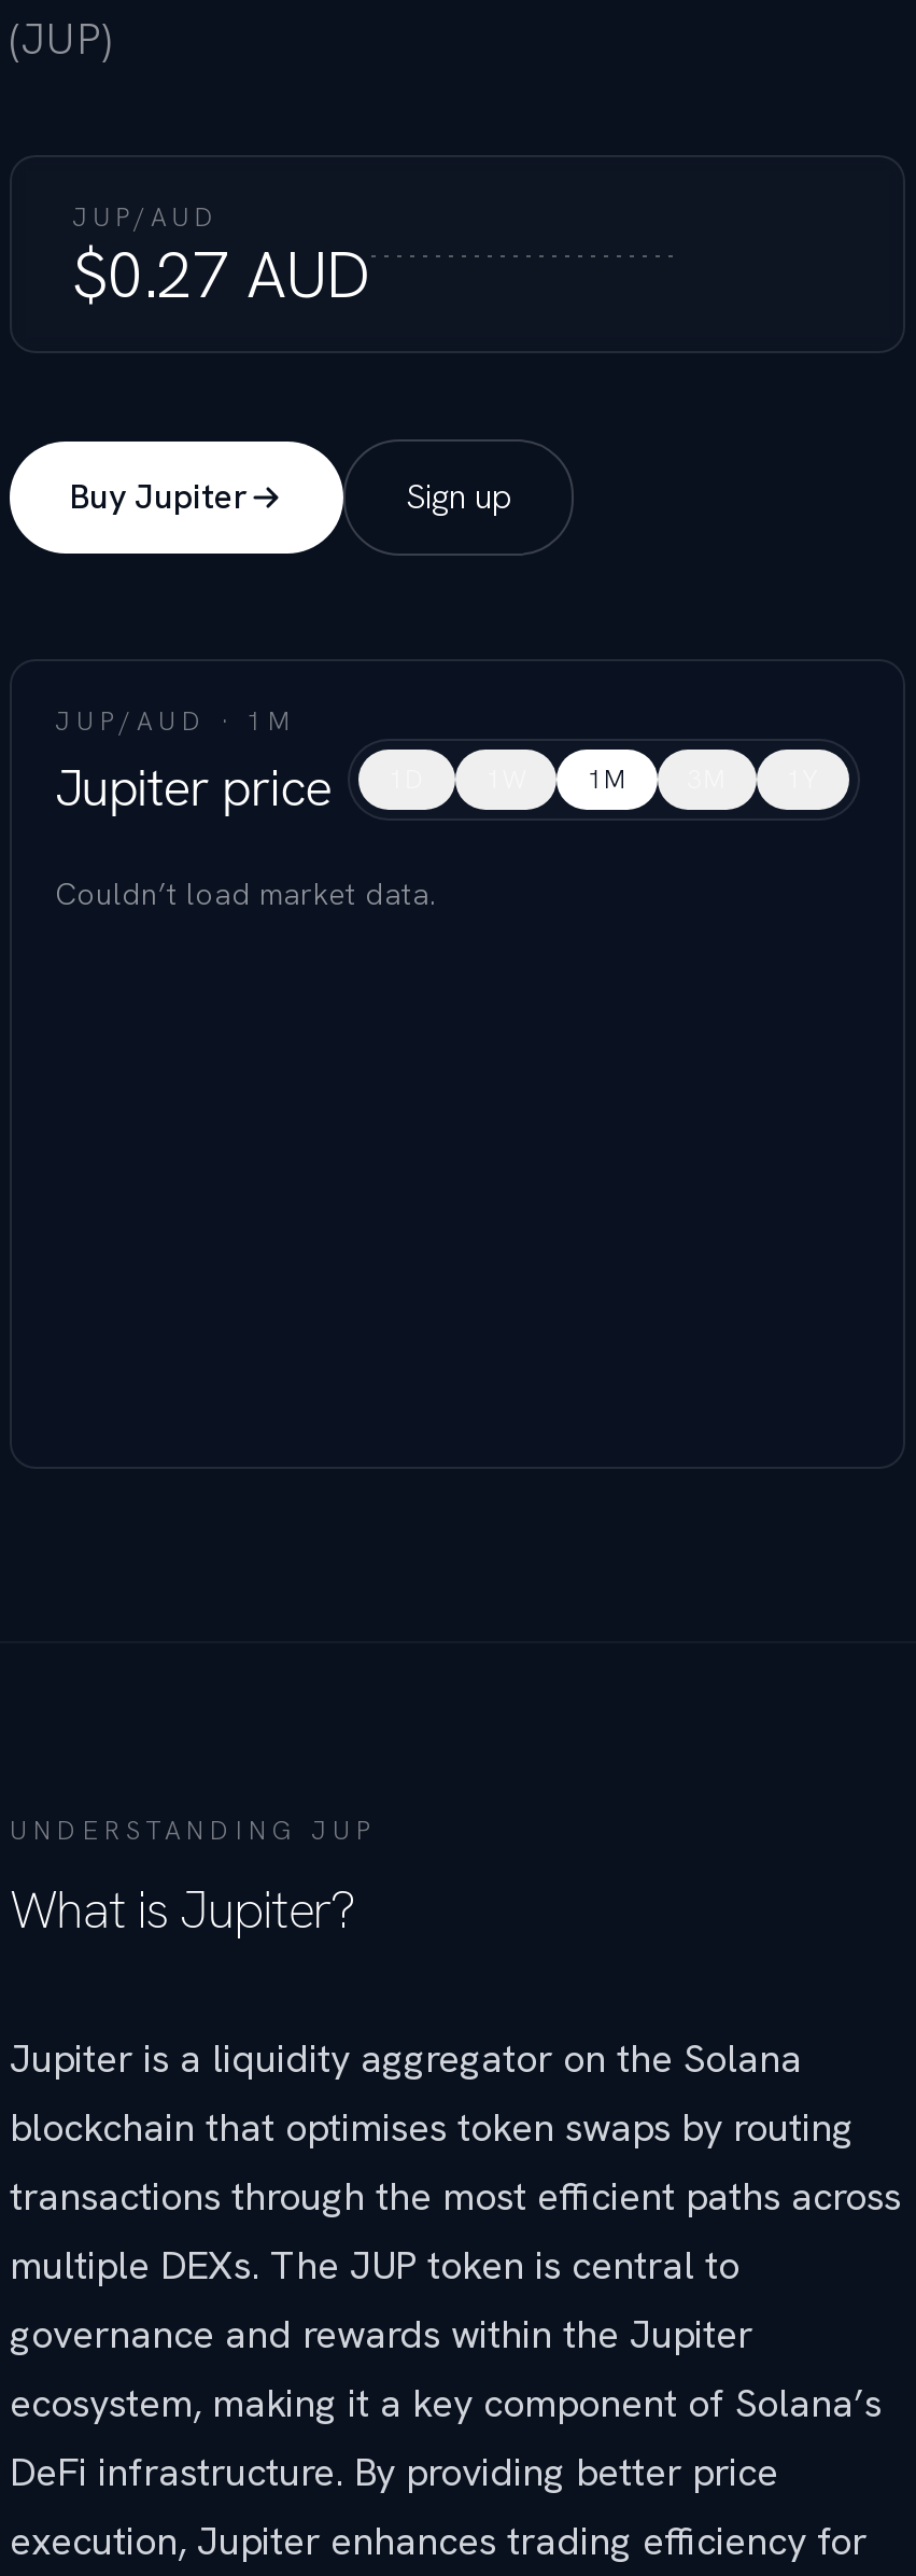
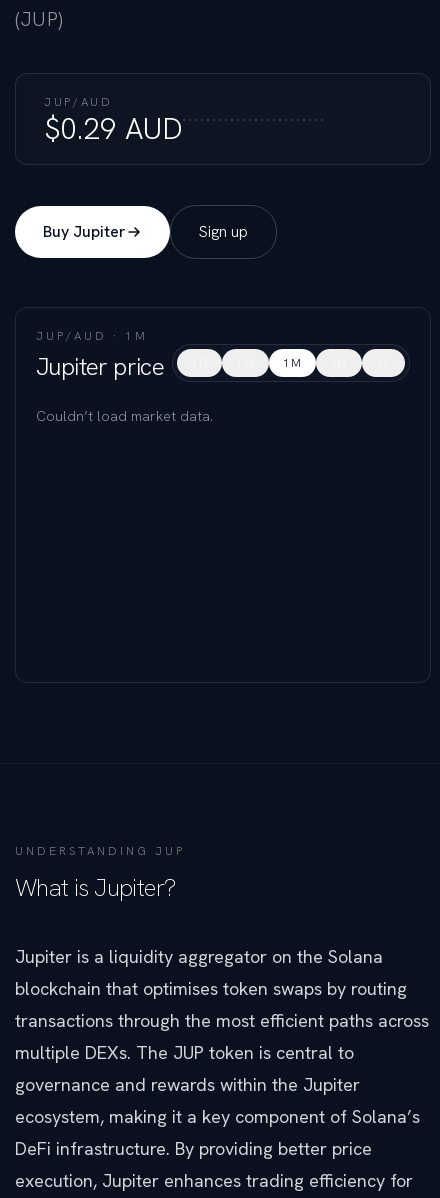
[72,233,371,317] $0.27 AUD -> [44,109,183,148] $0.29 AUD

